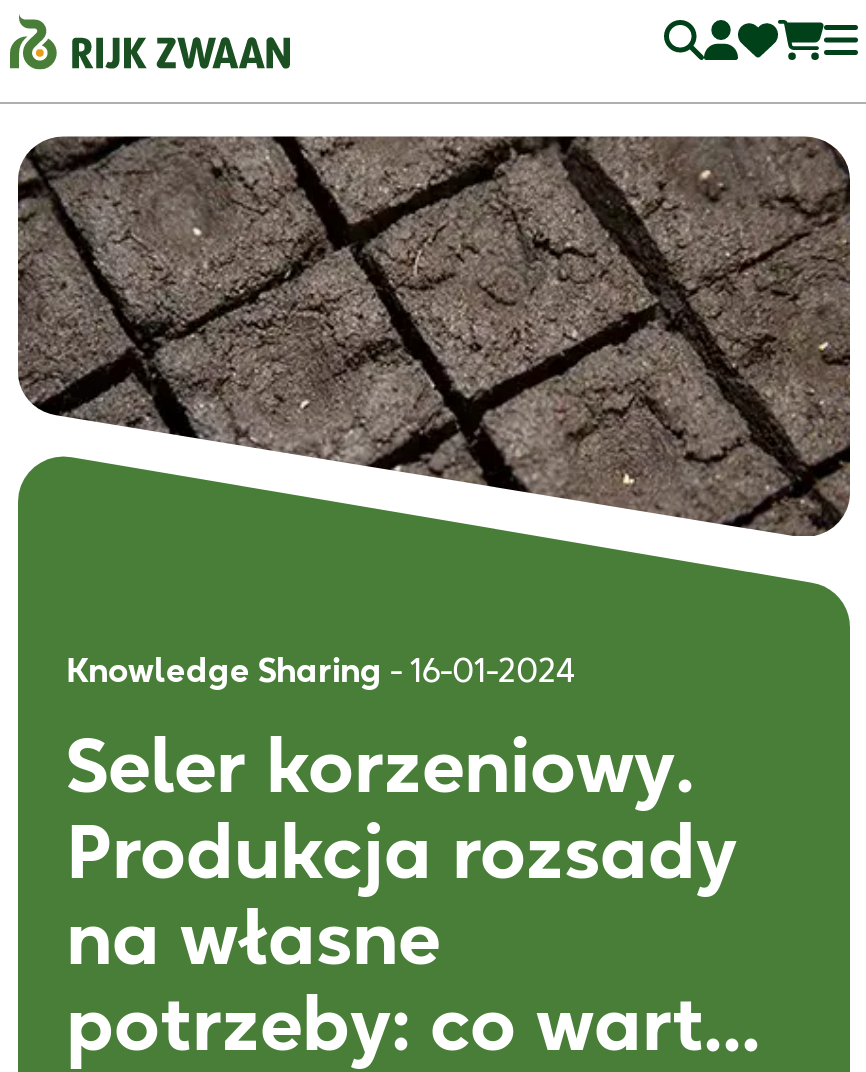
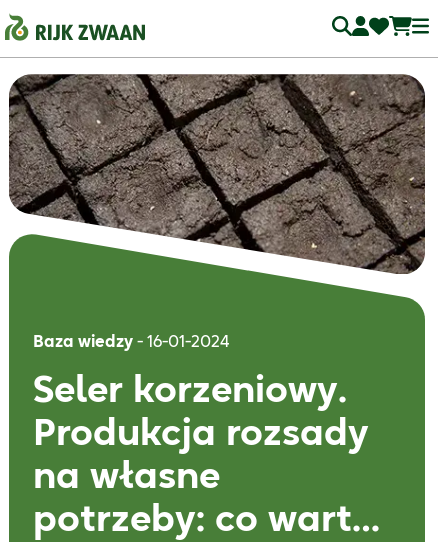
[66,656,574,688] Knowledge Sharing - 16-01-2024 -> [33,334,229,350] Baza wiedzy - 16-01-2024

